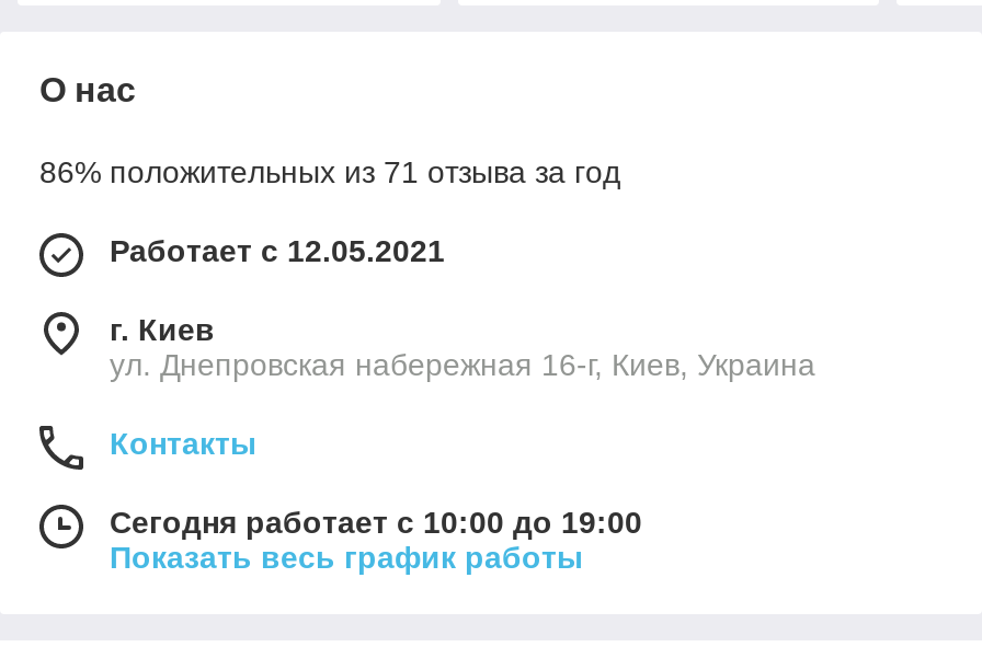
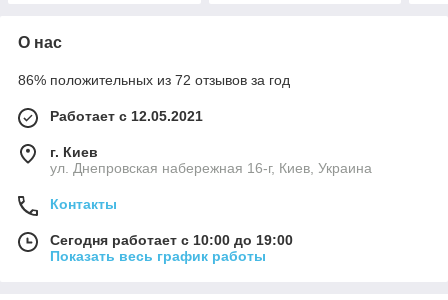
[39,154,620,189] 86% положительных из 71 отзыва за год -> [18,72,290,88] 86% положительных из 72 отзывов за год

